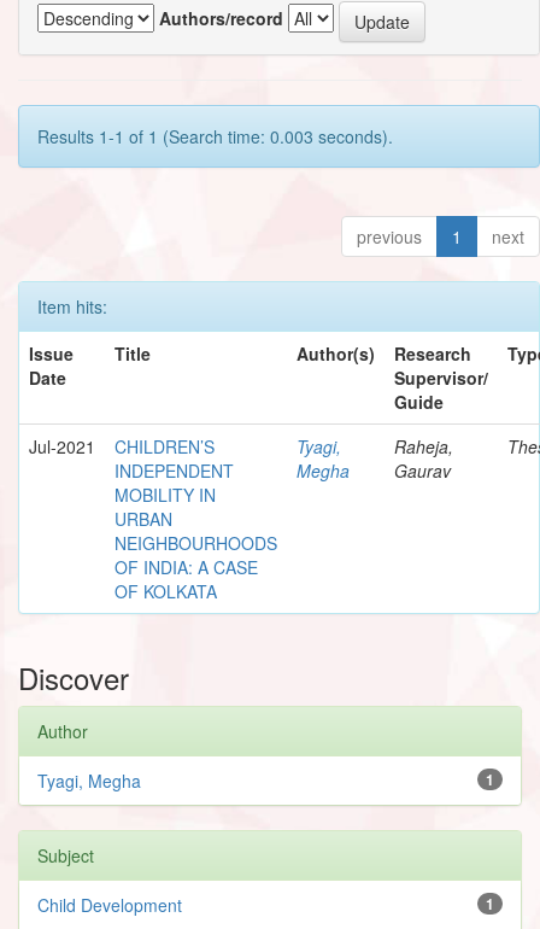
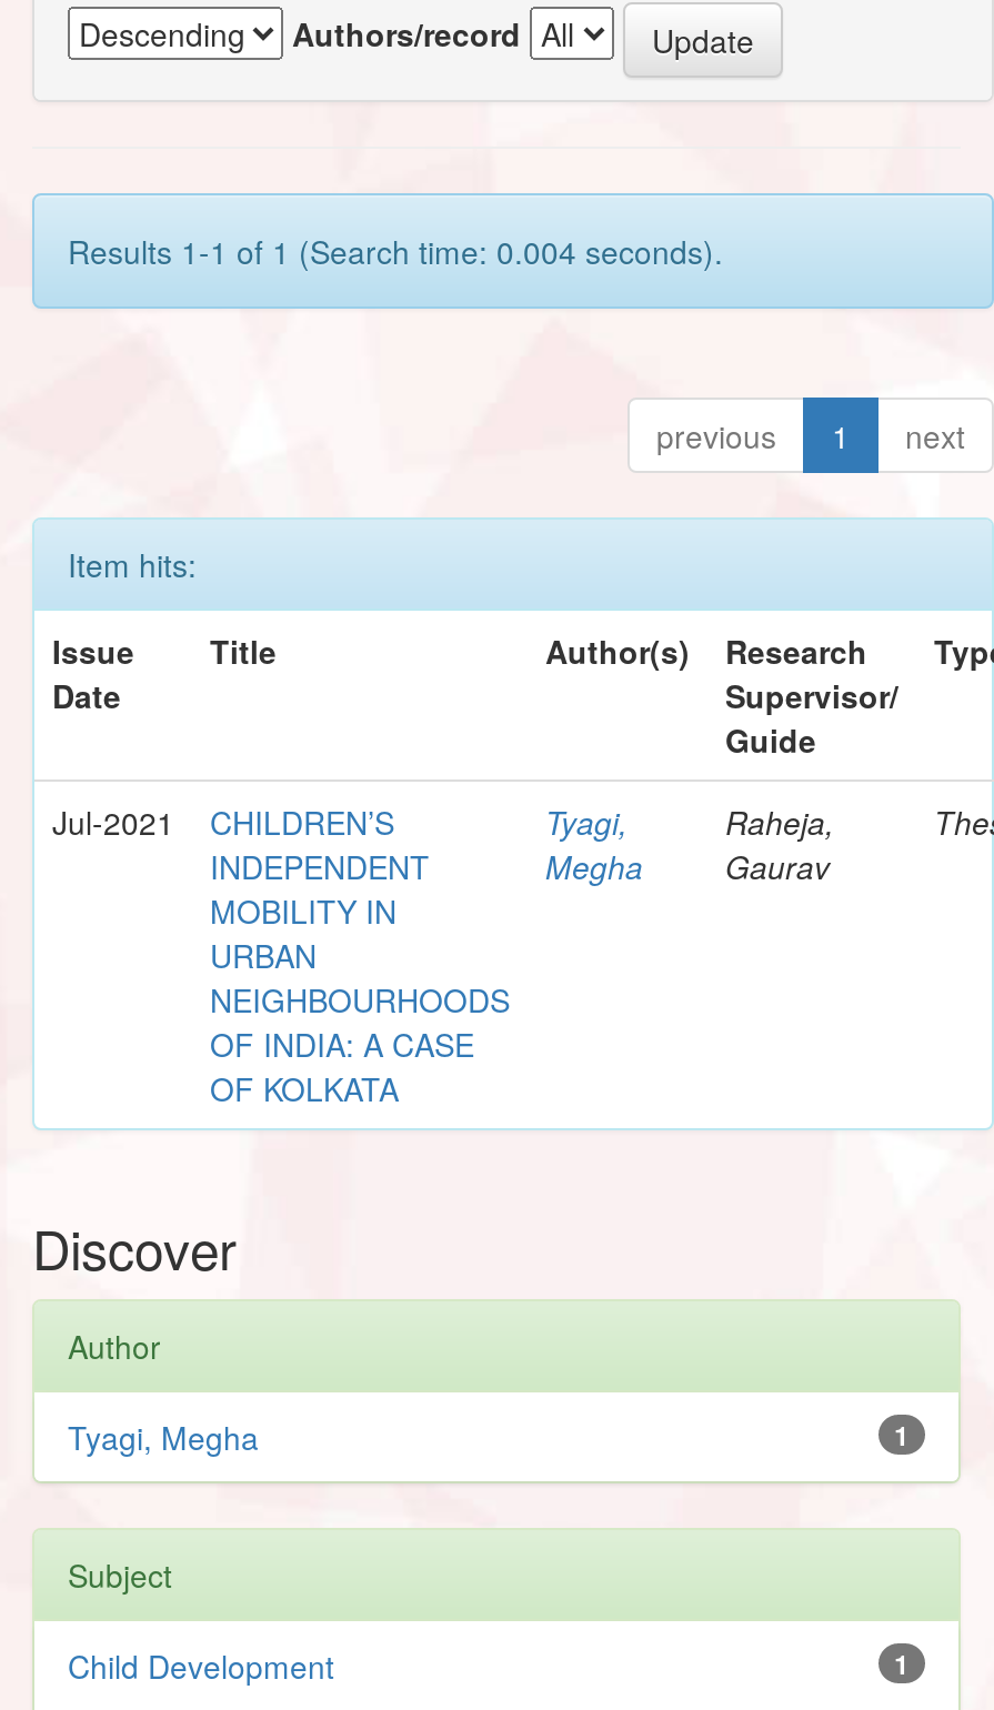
[37,124,393,148] Results 1-1 of 1 (Search time: 0.003 seconds). -> [68,228,723,272] Results 1-1 of 1 (Search time: 0.004 seconds).

